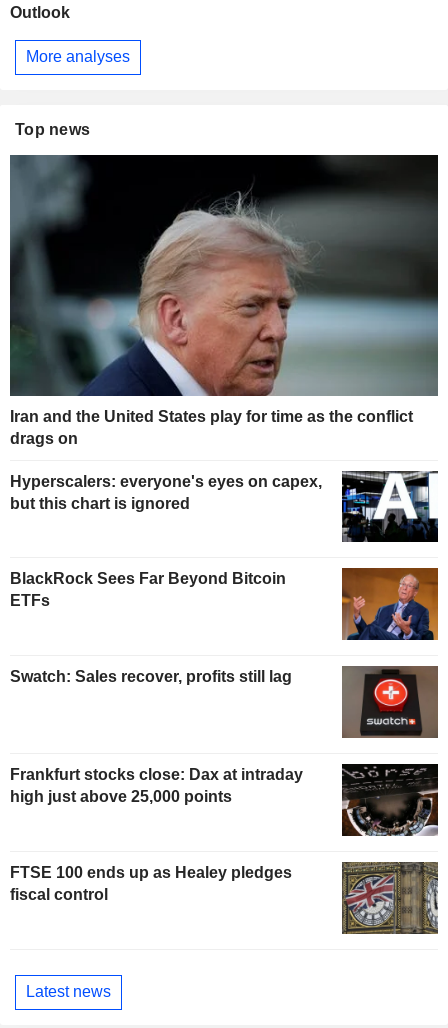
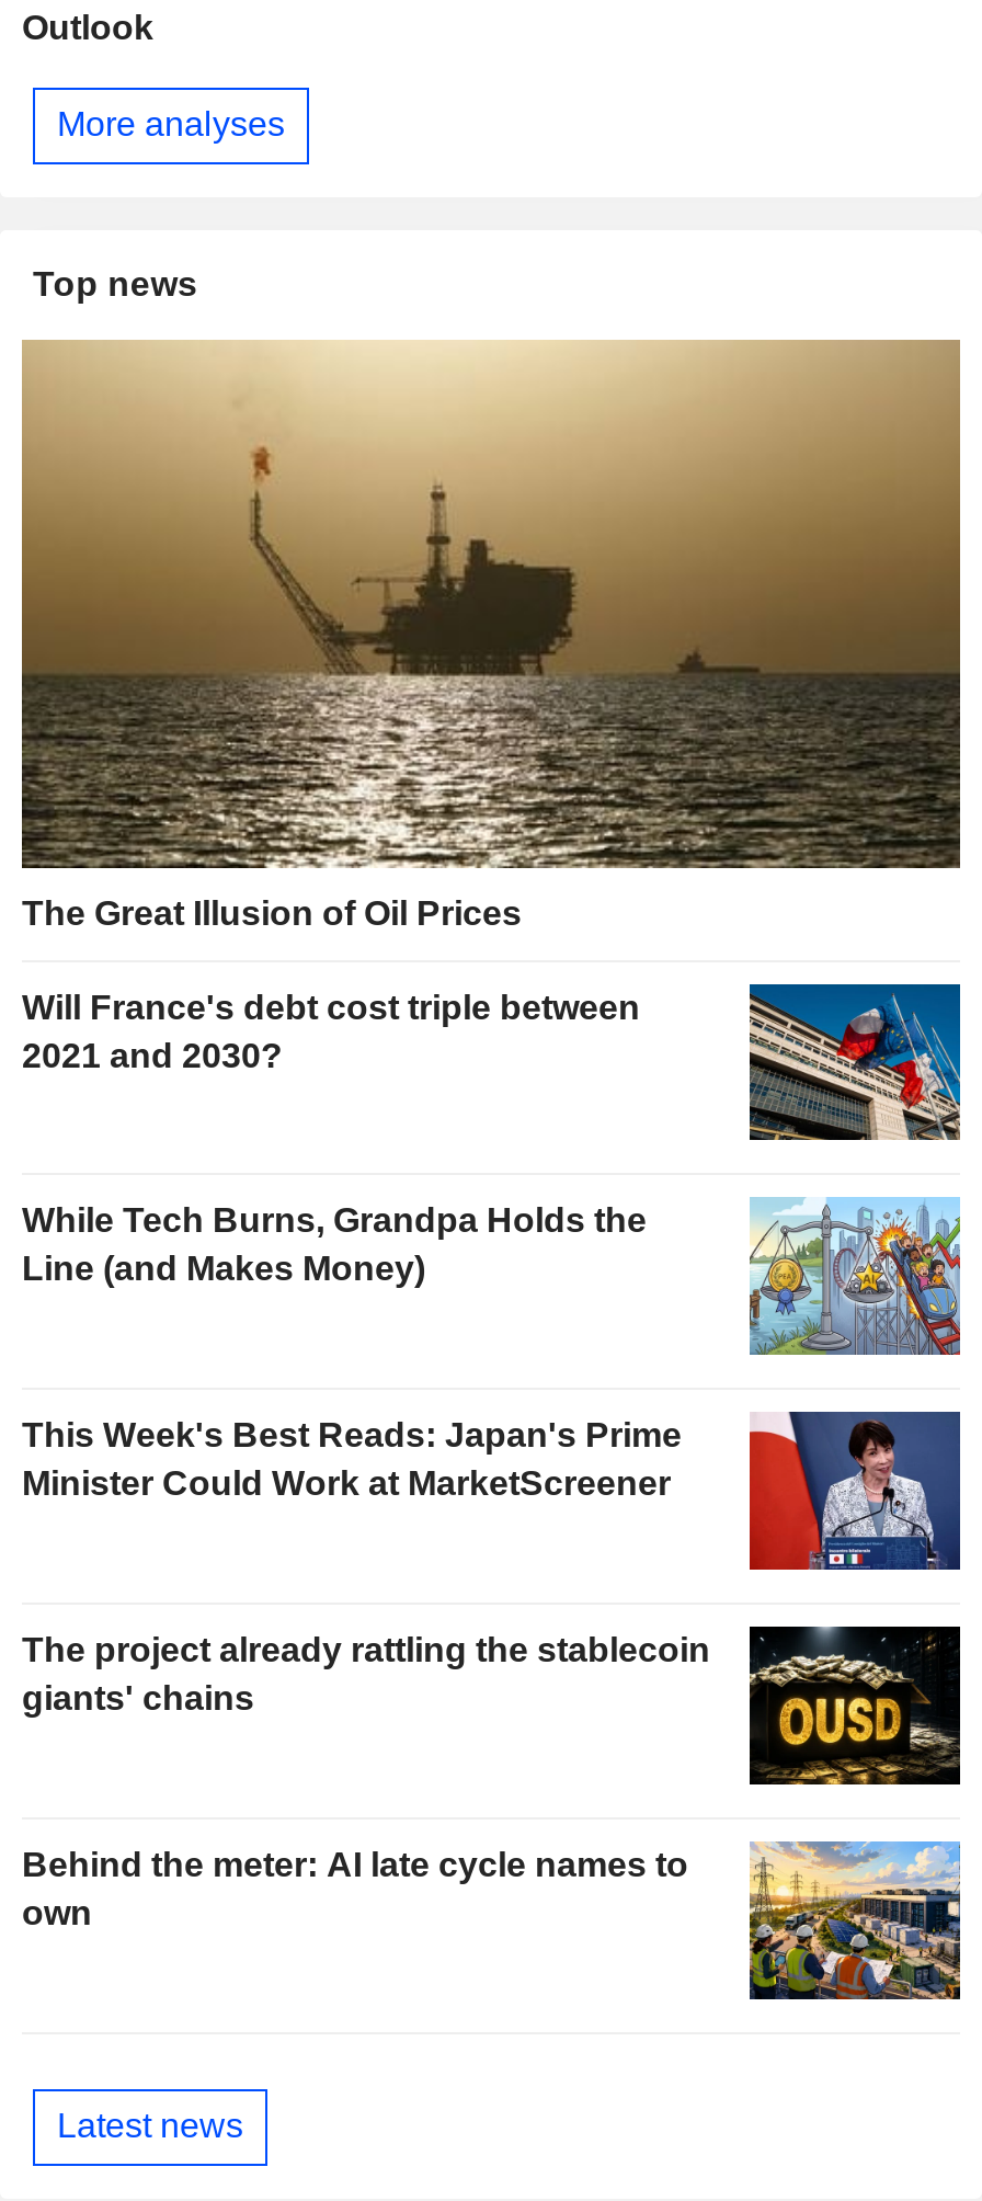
[9,154,439,447] [image] | Iran and the United States play for time as the conflict | drags on -> [20,338,962,931] [image] | The Great Illusion of Oil Prices
[10,473,322,512] Hyperscalers: everyone's eyes on capex, | but this chart is ignored -> [22,988,640,1074] Will France's debt cost triple between | 2021 and 2030?
[342,470,439,543] [image] -> [747,982,962,1142] [image]
[10,570,286,609] BlackRock Sees Far Beyond Bitcoin | ETFs -> [22,1202,647,1288] While Tech Burns, Grandpa Holds the | Line (and Makes Money)
[341,567,439,641] [image] -> [747,1197,962,1357] [image]
[10,668,292,685] Swatch: Sales recover, profits still lag -> [22,1417,682,1502] This Week's Best Reads: Japan's Prime | Minister Could Work at MarketScreener
[342,665,438,738] [image] -> [750,1412,960,1570] [image]
[10,764,438,837] [image] | Frankfurt stocks close: Dax at intraday | high just above 25,000 points -> [22,1624,960,1787] [image] | The project already rattling the stablecoin | giants' chains
[10,864,292,903] FTSE 100 ends up as Healey pledges | fiscal control -> [22,1846,688,1931] Behind the meter: AI late cycle names to | own
[342,861,438,935] [image] -> [750,1839,962,2002] [image]

